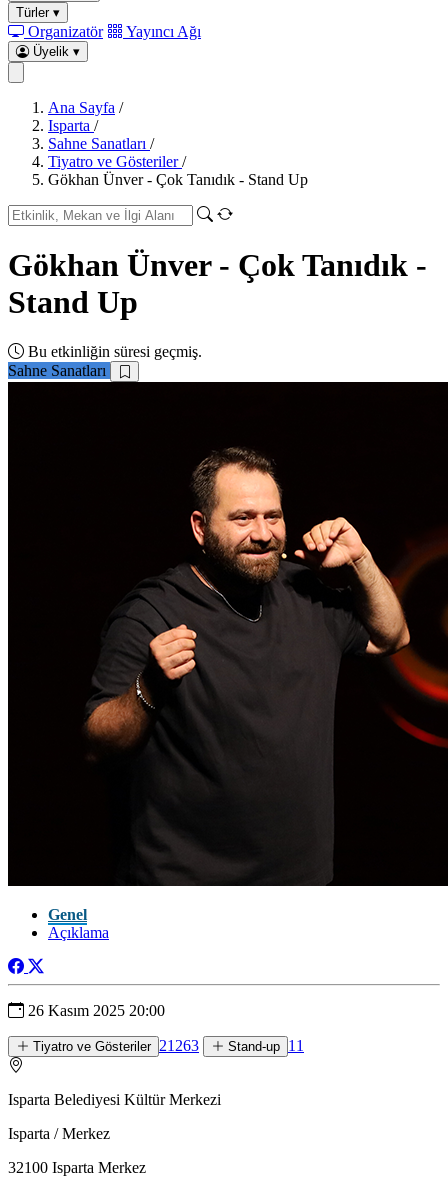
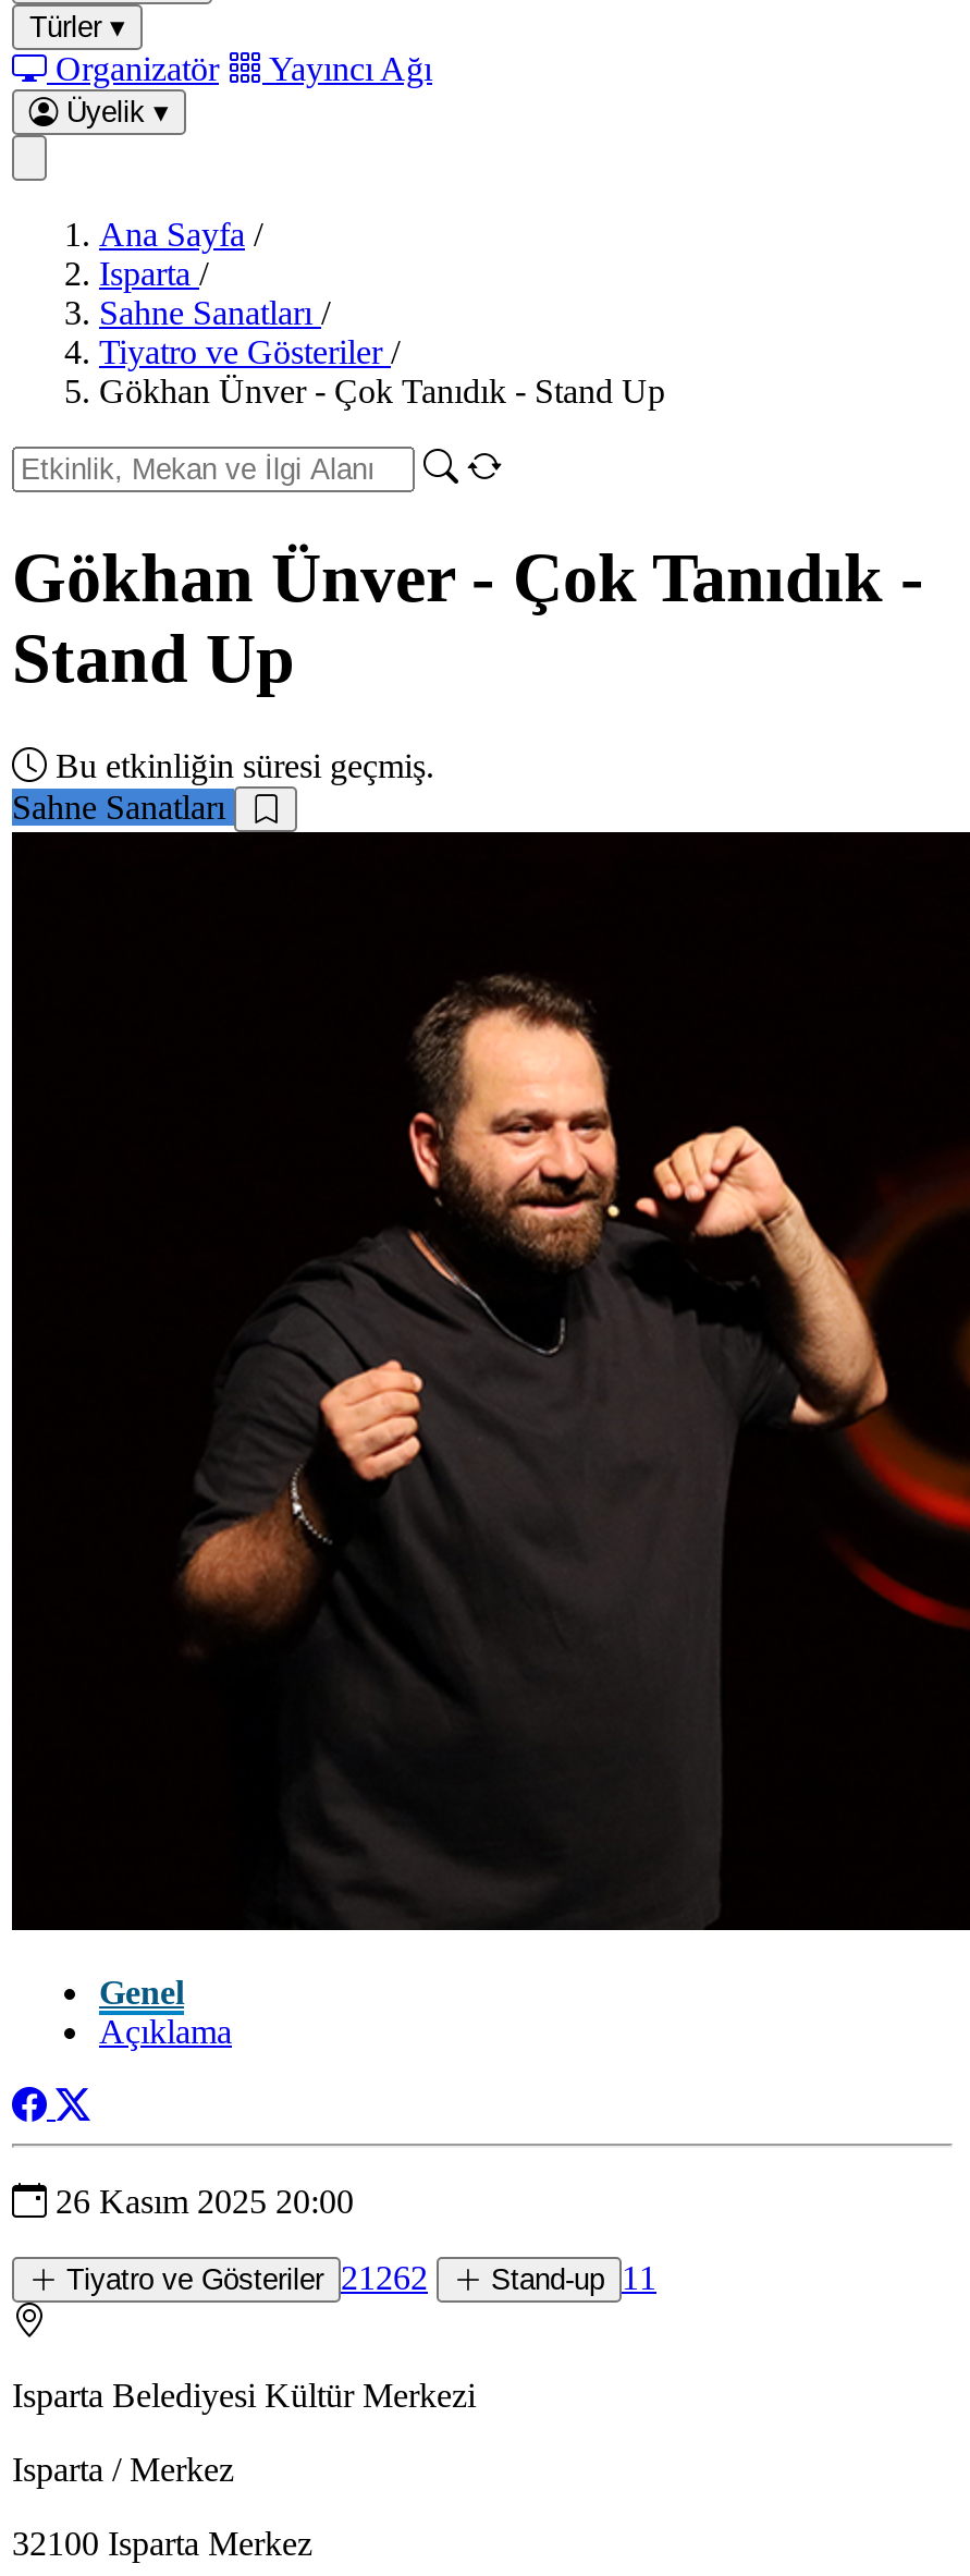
[33,1037,199,1054] Tiyatro ve Gösteriler 21263 -> [66,2259,428,2296] Tiyatro ve Gösteriler 21262

